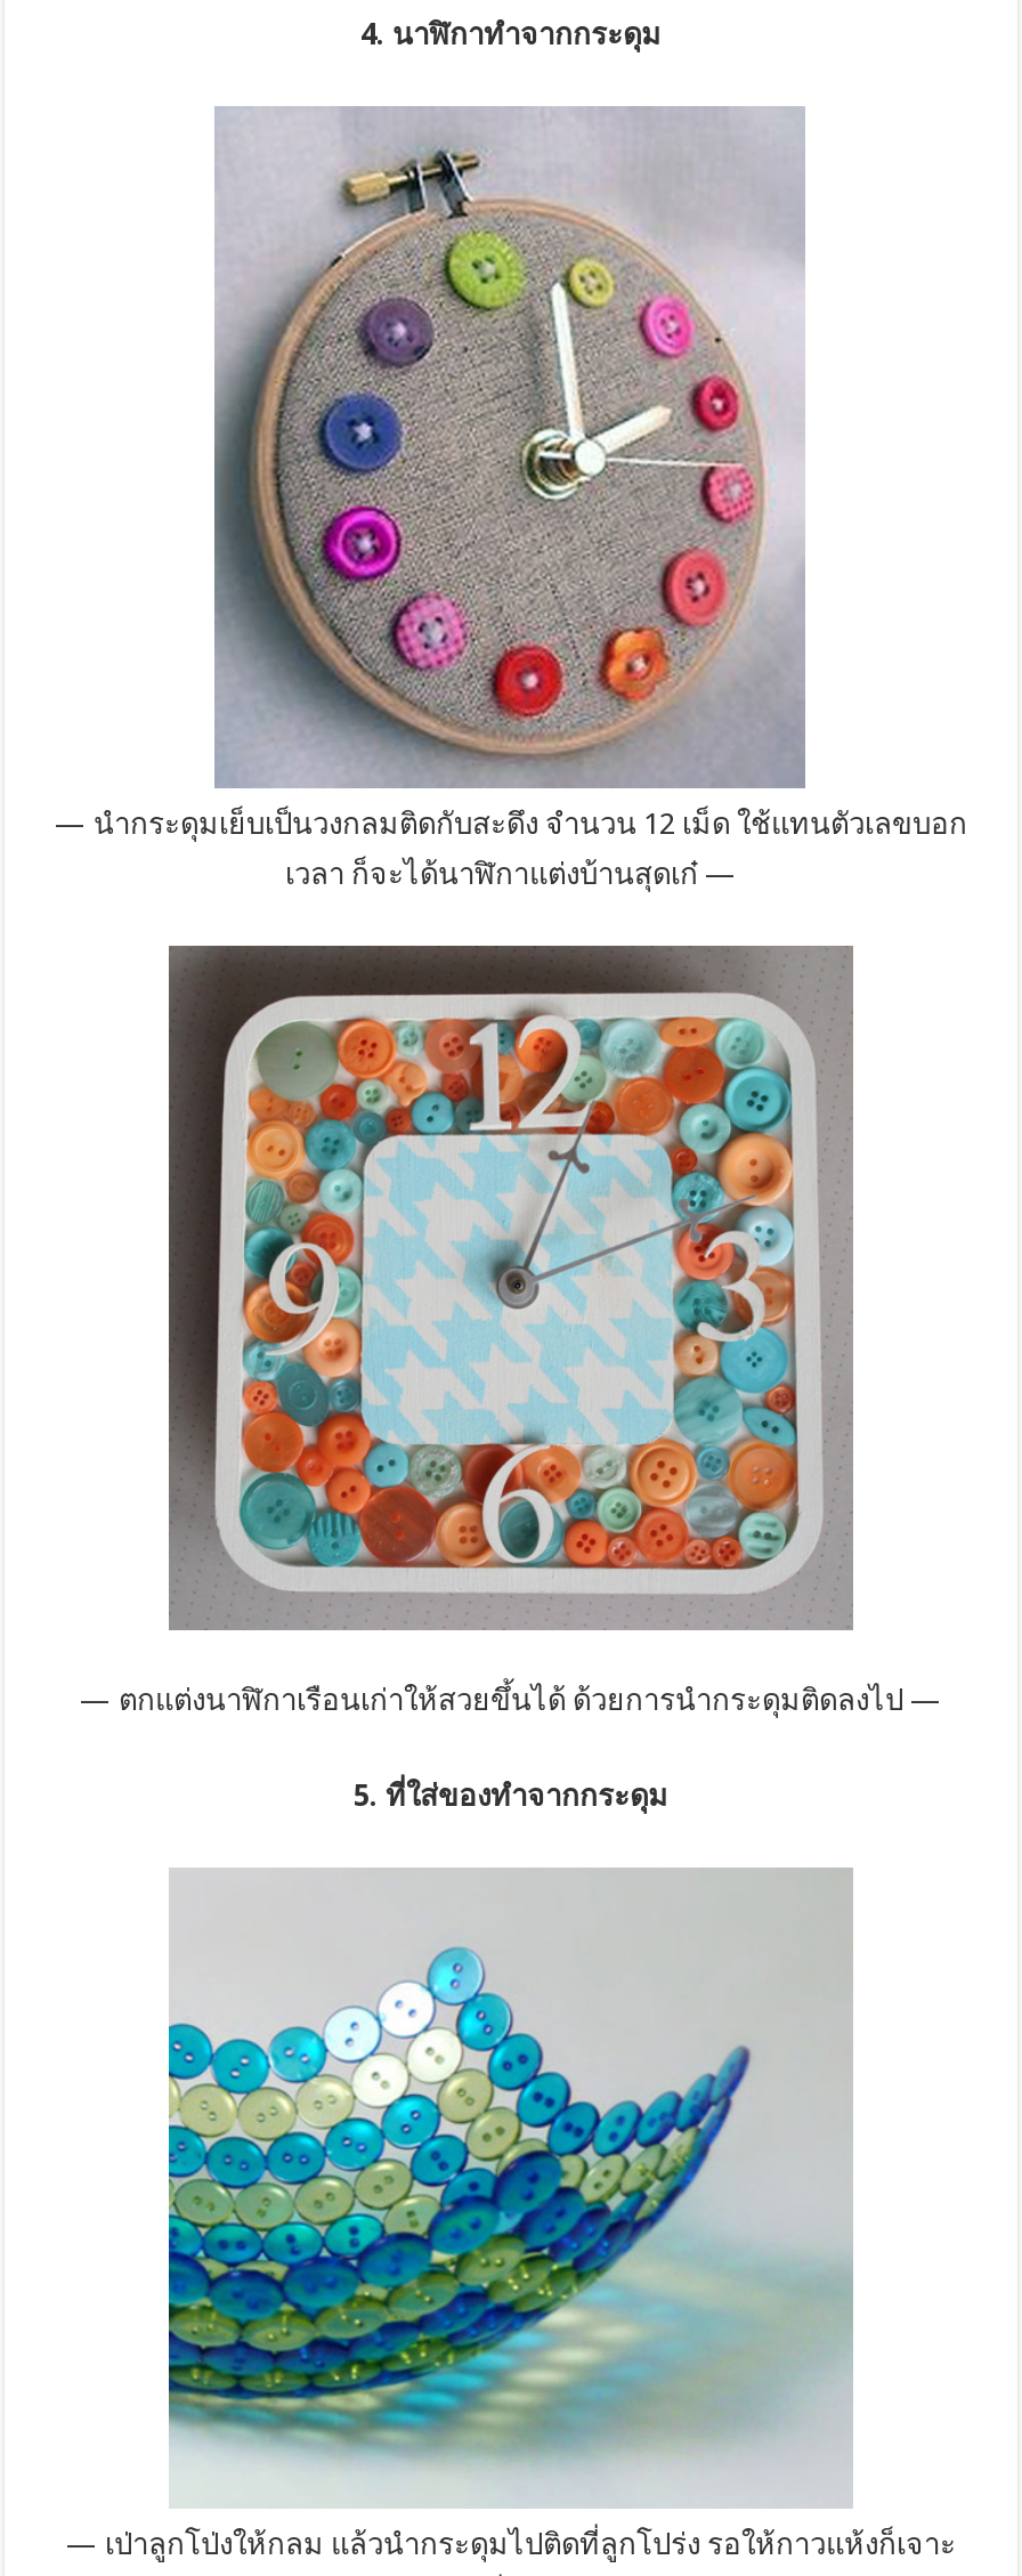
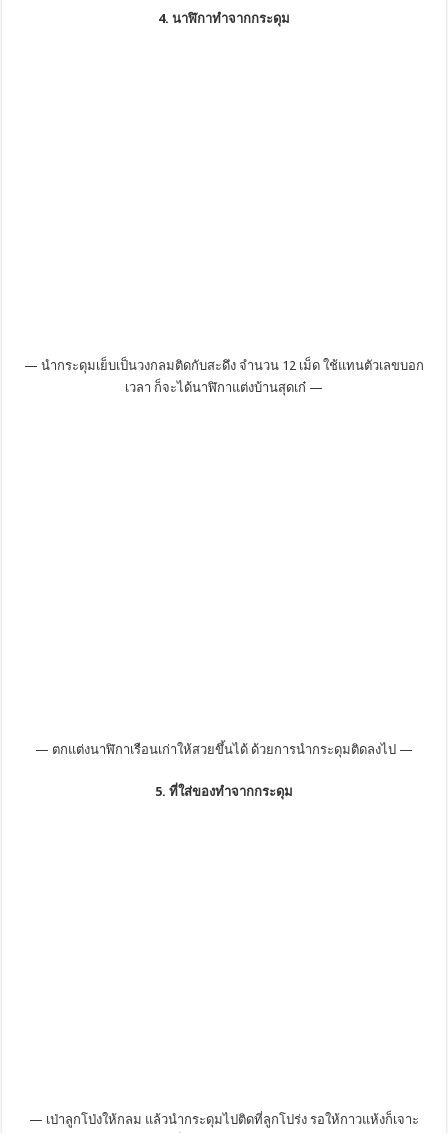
[212,105,808,789] [image] -> none
[167,942,855,1631] [image] -> none
[167,1866,855,2508] [image] -> none

